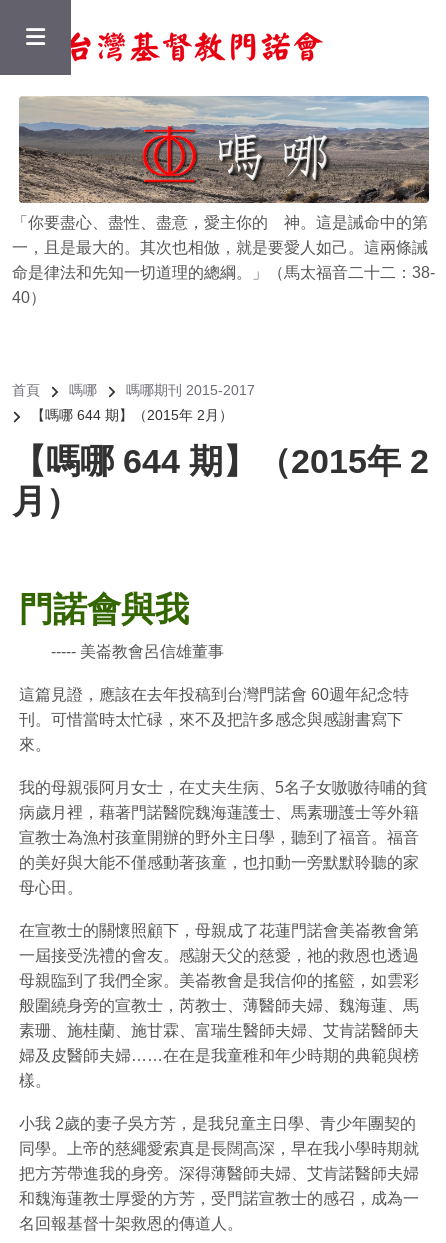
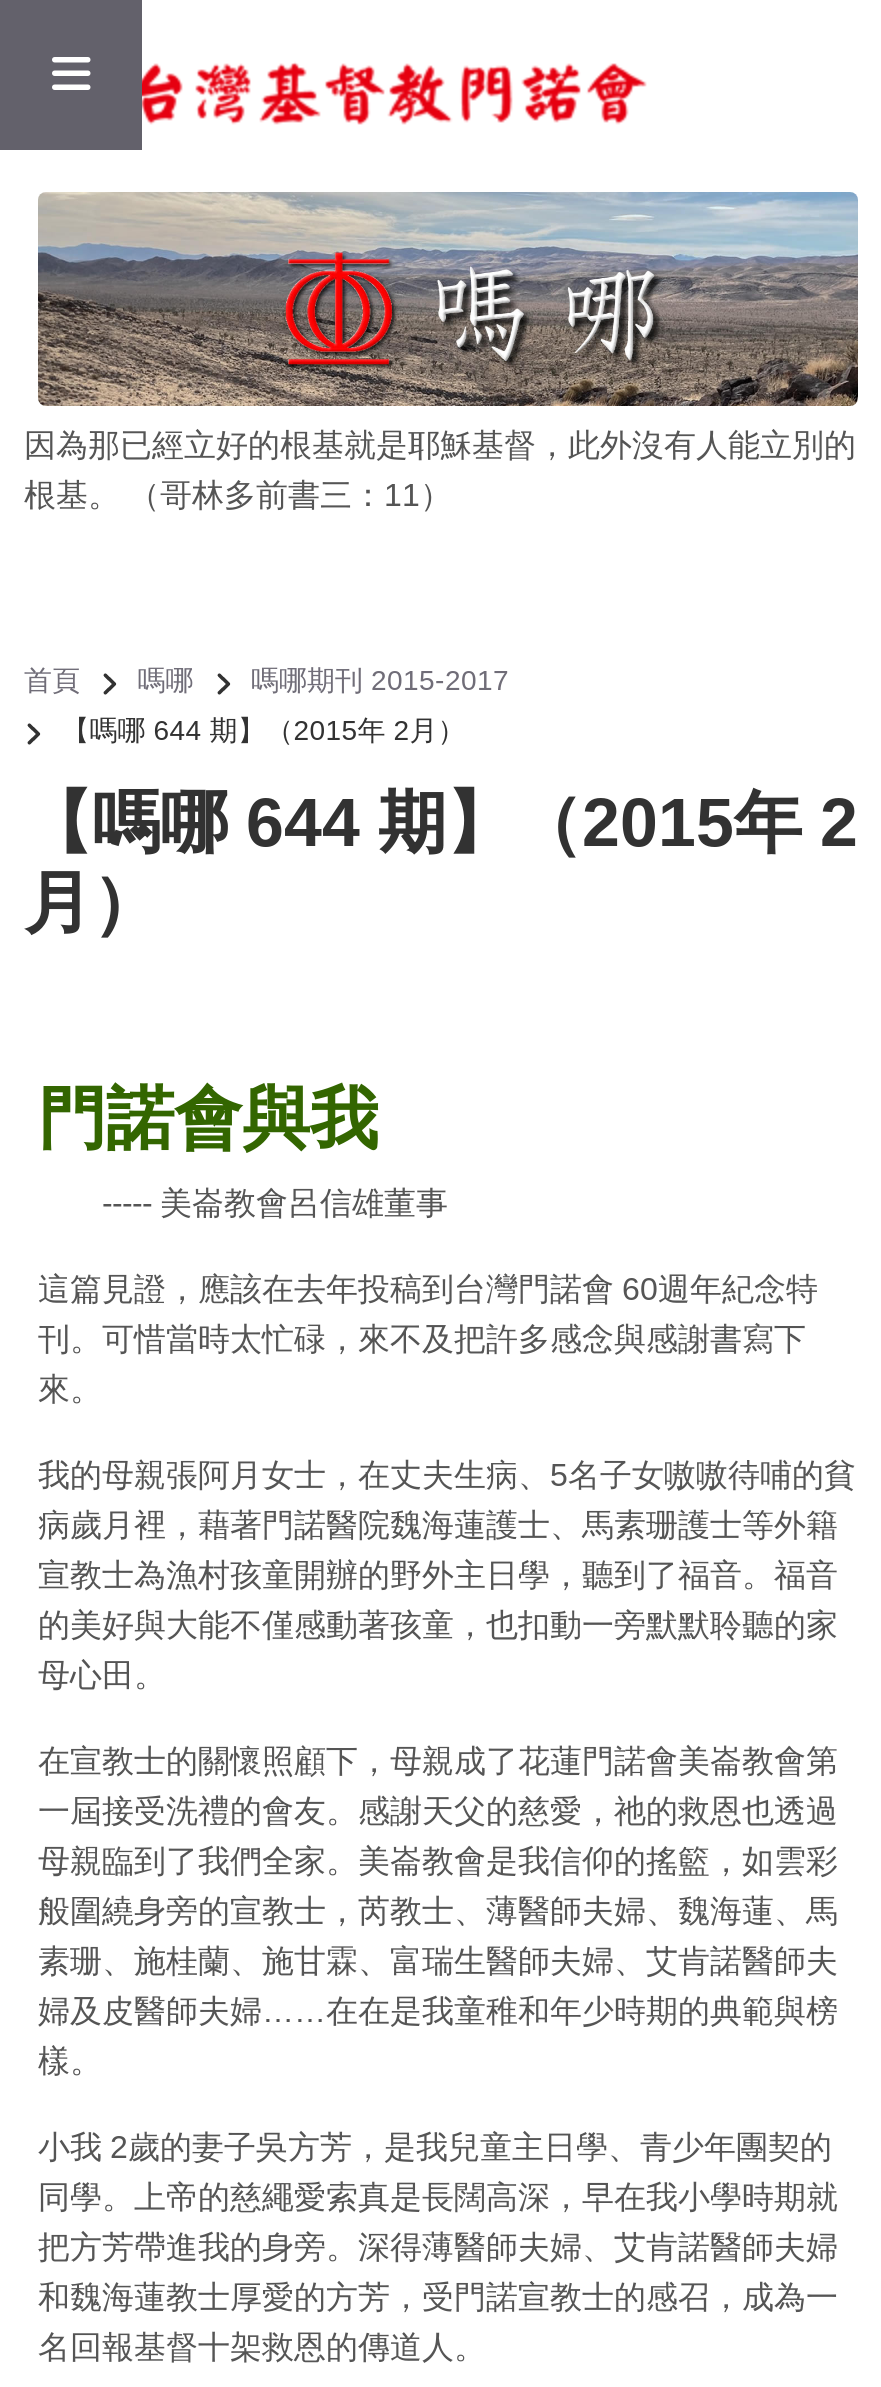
[12,214,435,306] 「你要盡心、盡性、盡意，愛主你的 神。這是誡命中的第 | 一，且是最大的。其次也相倣，就是要愛人如己。這兩條誡 | 命是律法和先知一切道理的總綱。」（馬太福音二十二：38- | 40） -> [24,429,856,513] 因為那已經立好的根基就是耶穌基督，此外沒有人能立別的 | 根基。 （哥林多前書三：11）

